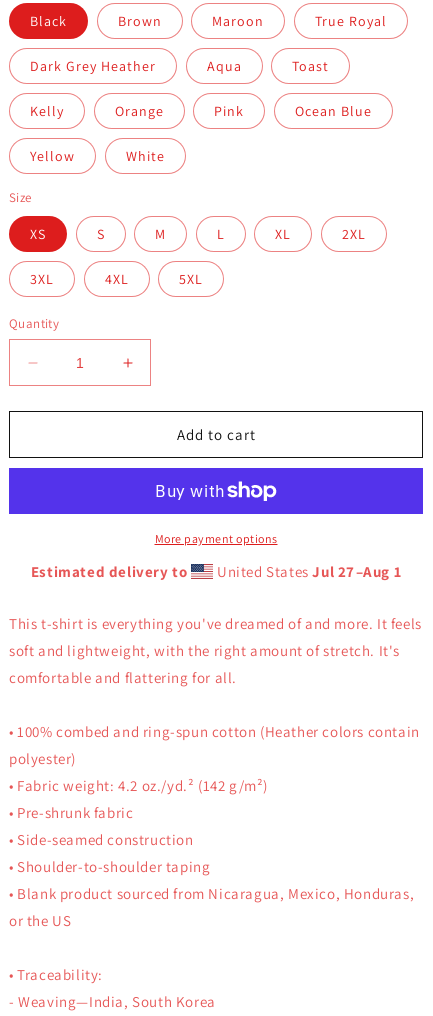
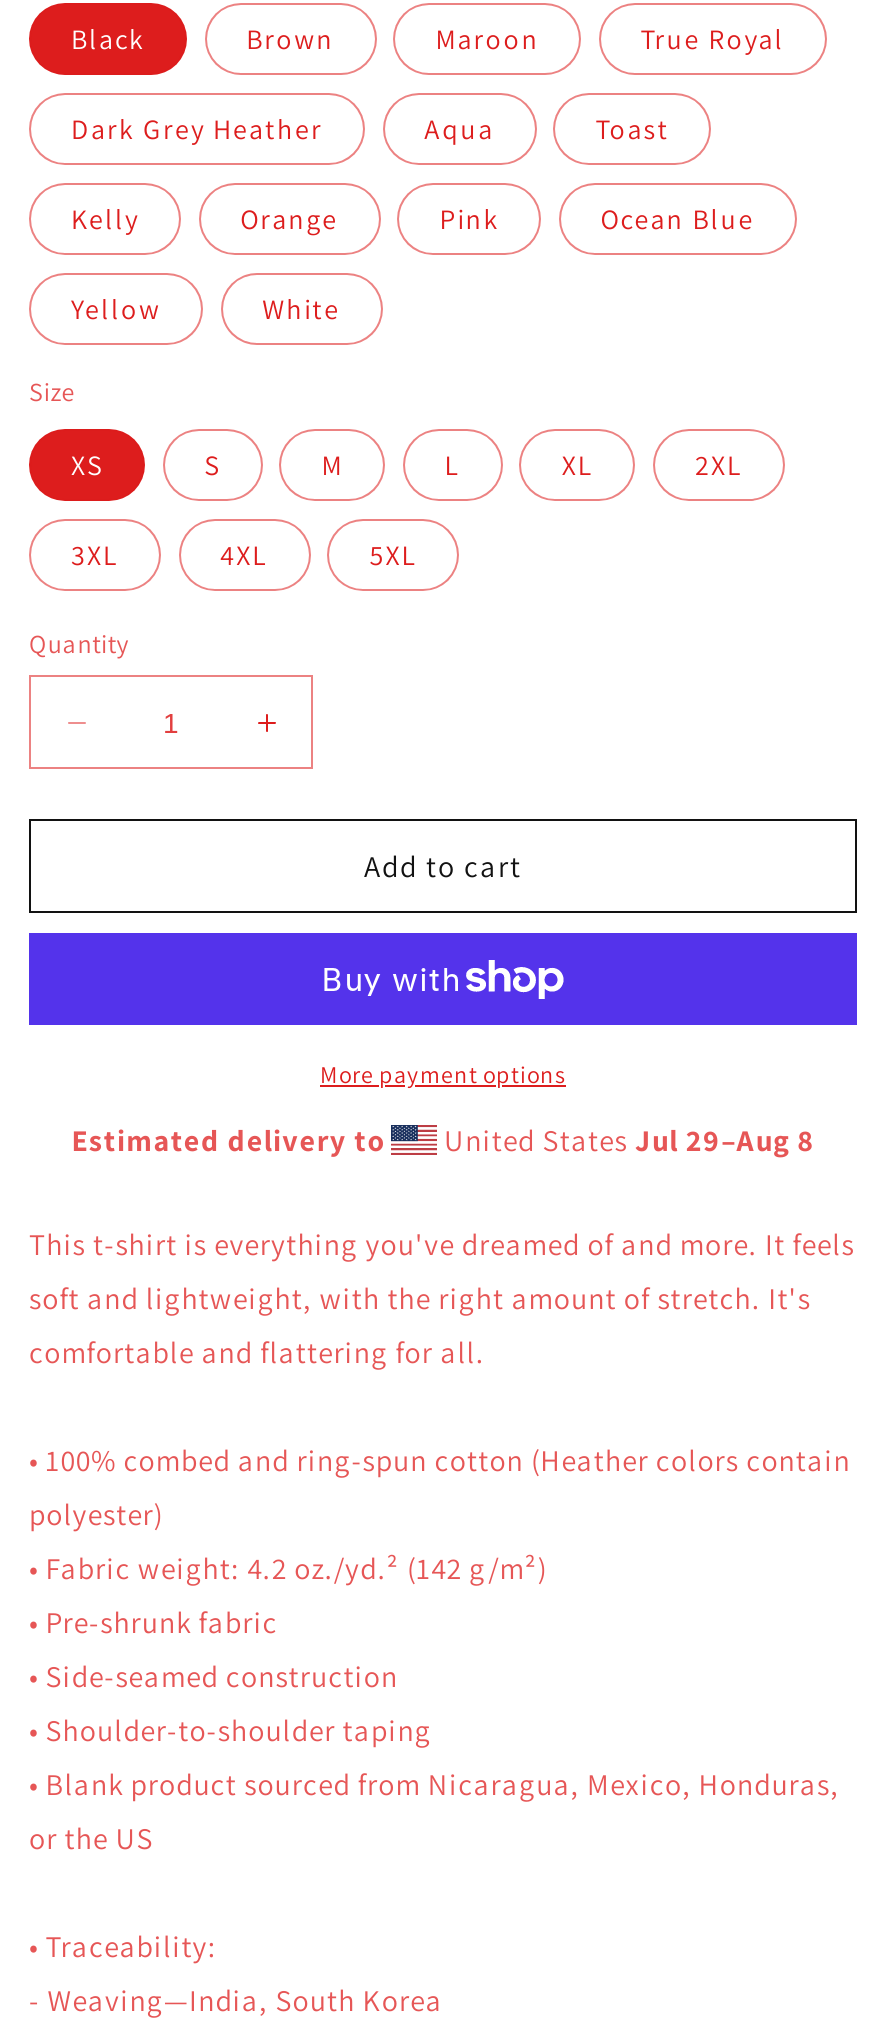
[213,562,401,581] United States Jul 27–Aug 1 -> [437,1121,815,1159] United States Jul 29–Aug 8

